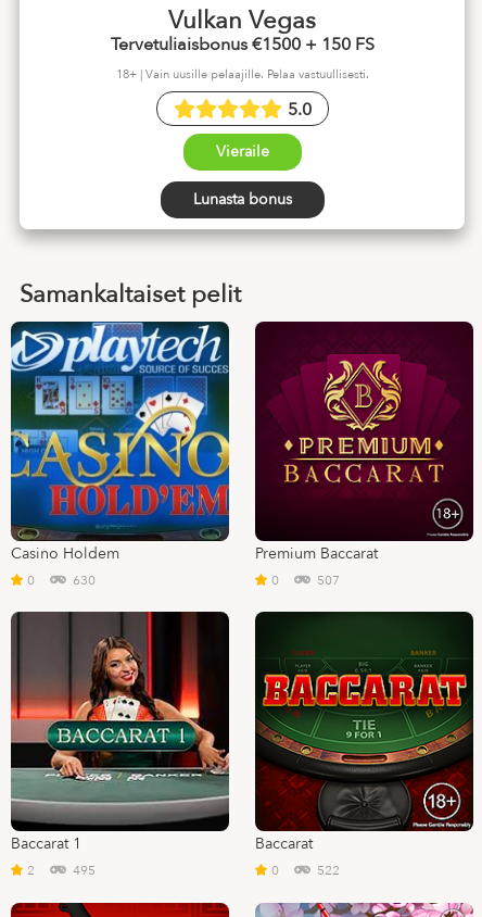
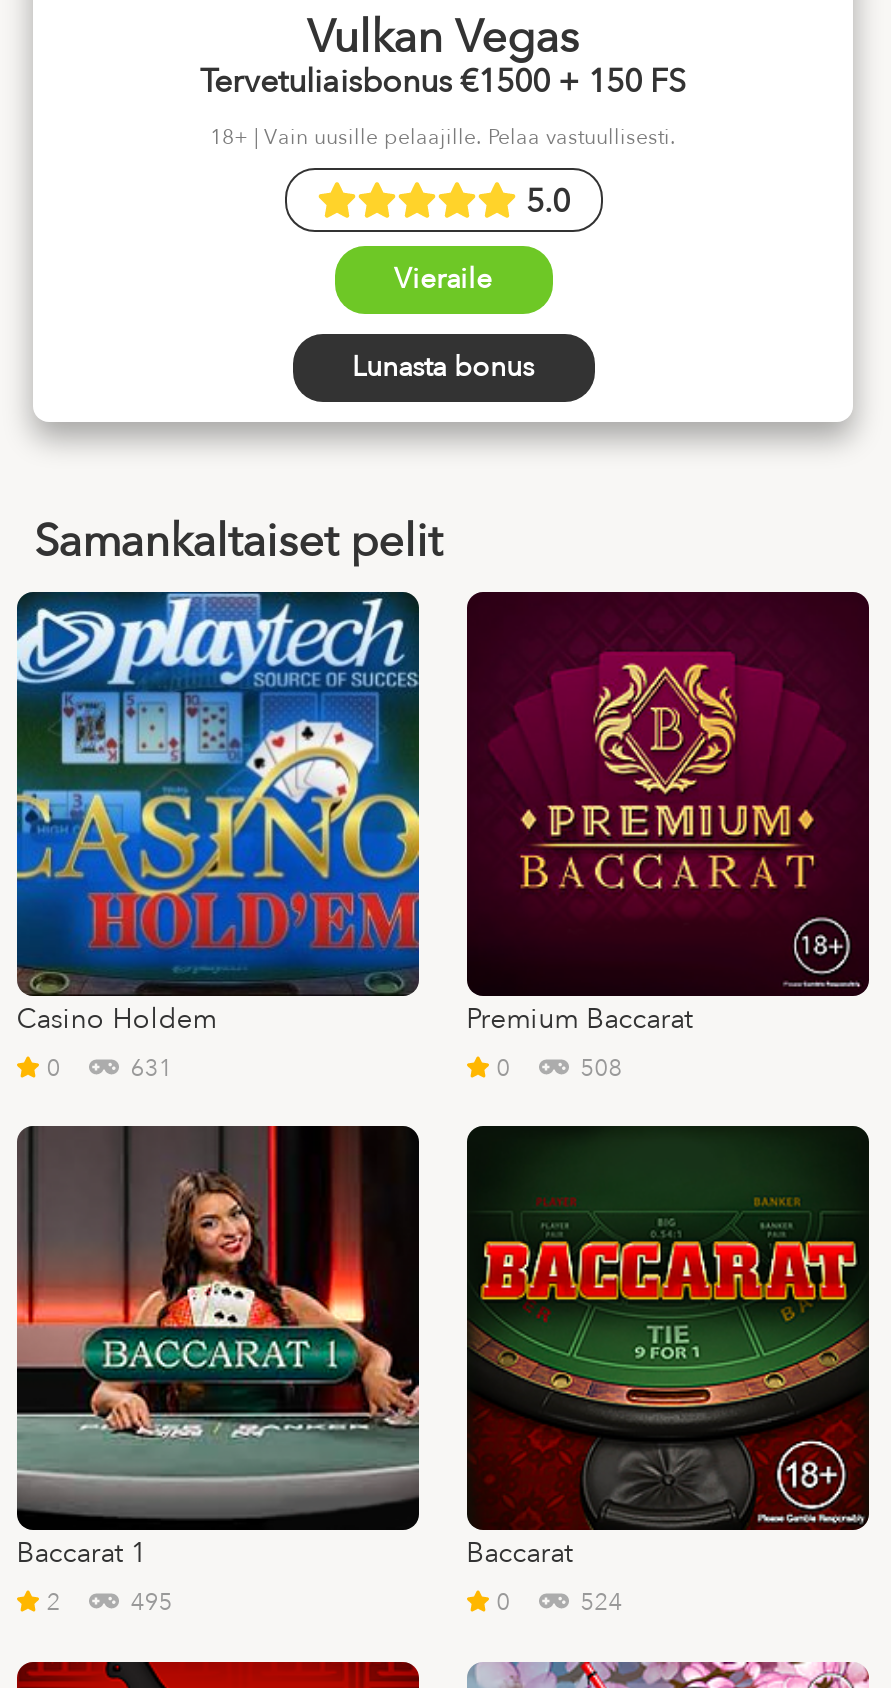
[73,571,95,589] 630 -> [131,1052,173,1084] 631
[317,571,339,589] 507 -> [580,1052,622,1084] 508
[317,862,339,879] 522 -> [580,1586,622,1618] 524

